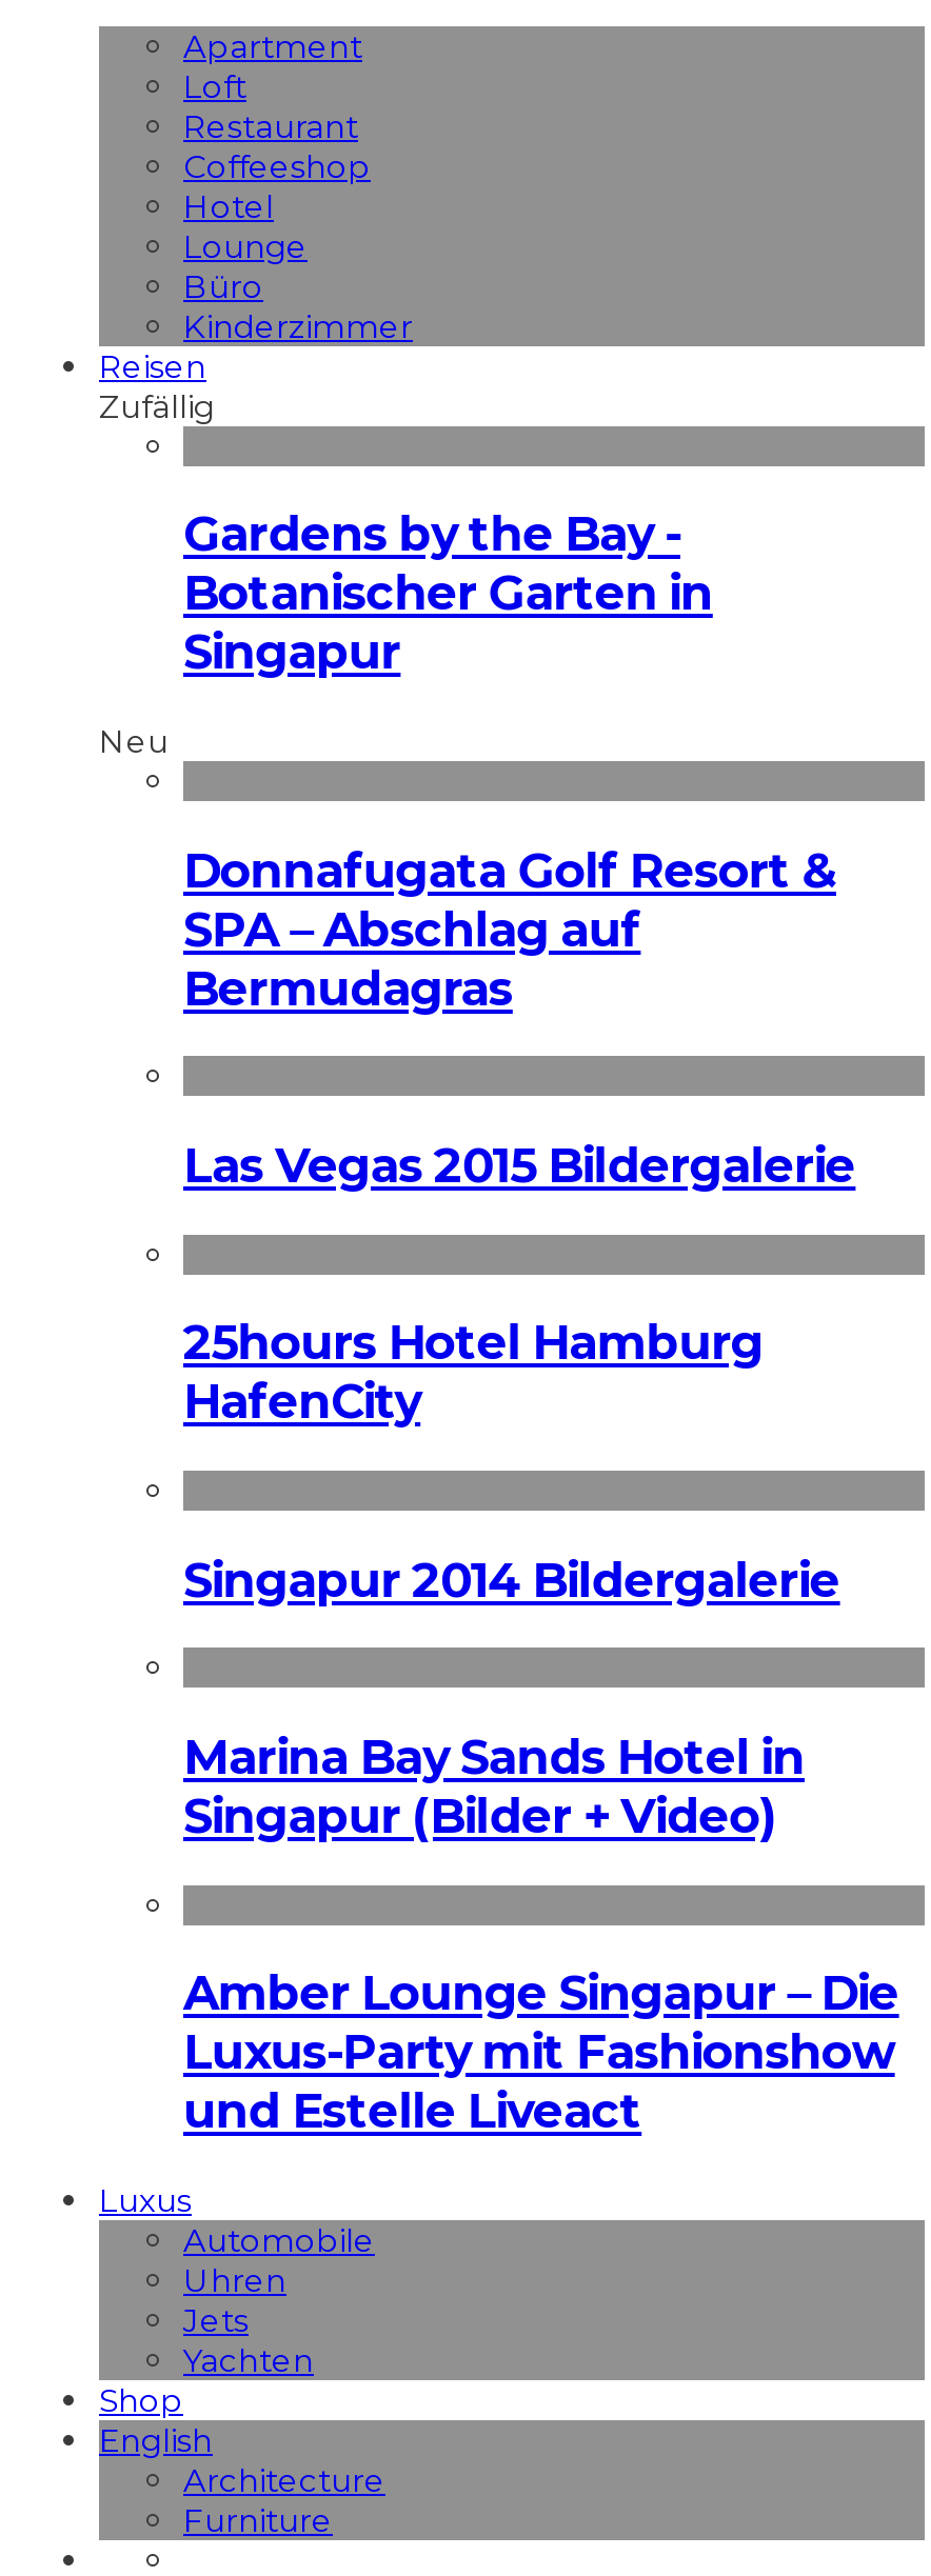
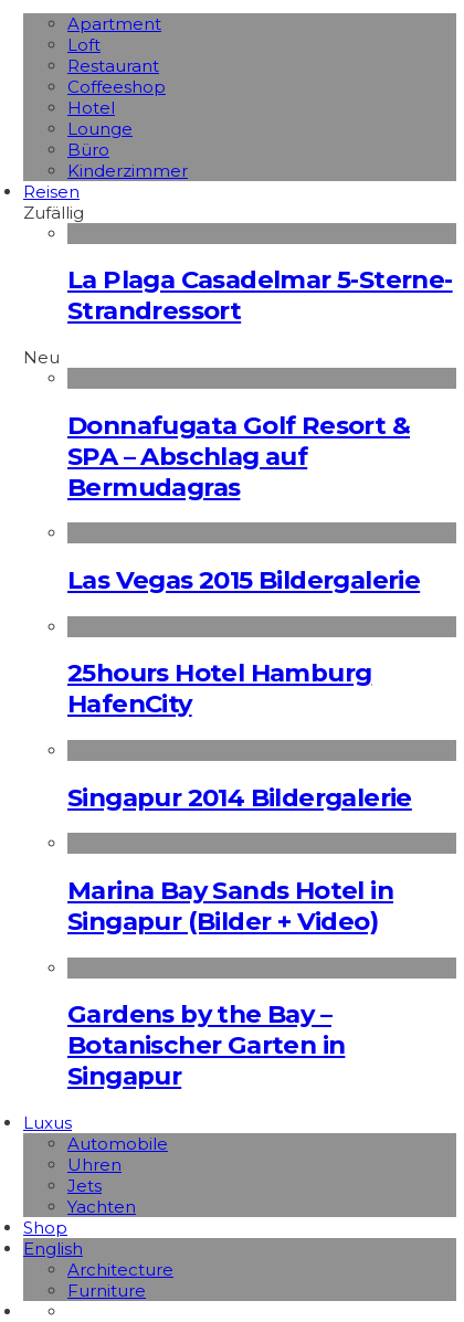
[183,505,680,564] Gardens by the Bay - -> [67,264,453,326] La Plaga Casadelmar 5-Sterne- | Strandressort
moved [183,564,713,682] -> [67,1030,345,1092]: Botanischer Garten in | Singapur
[183,1964,899,2141] Amber Lounge Singapur – Die | Luxus-Party mit Fashionshow | und Estelle Liveact -> [67,999,331,1030] Gardens by the Bay –

